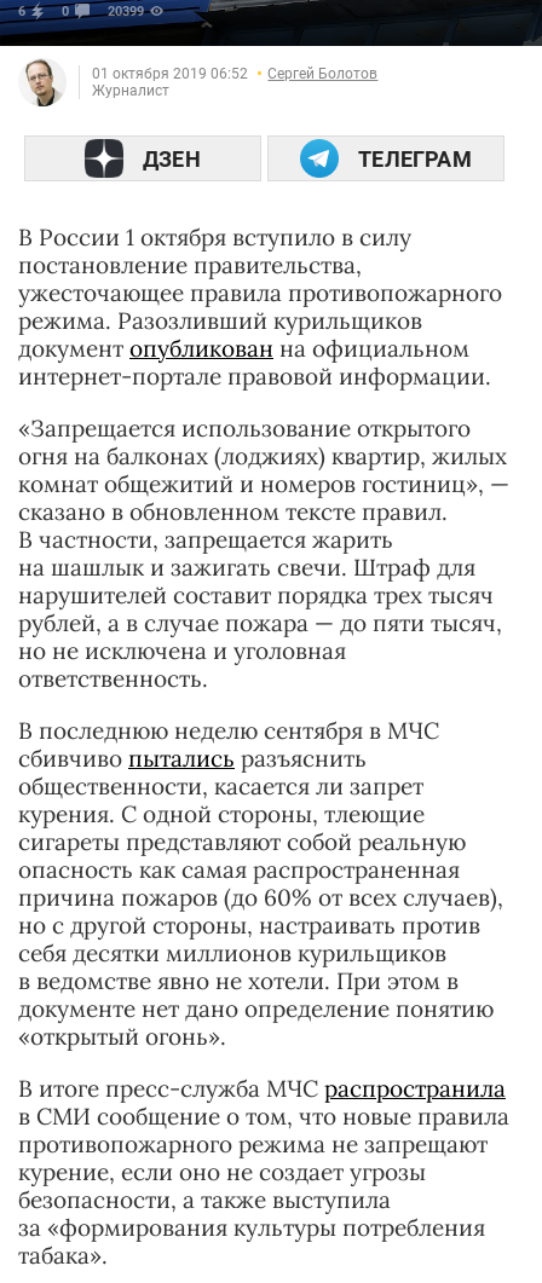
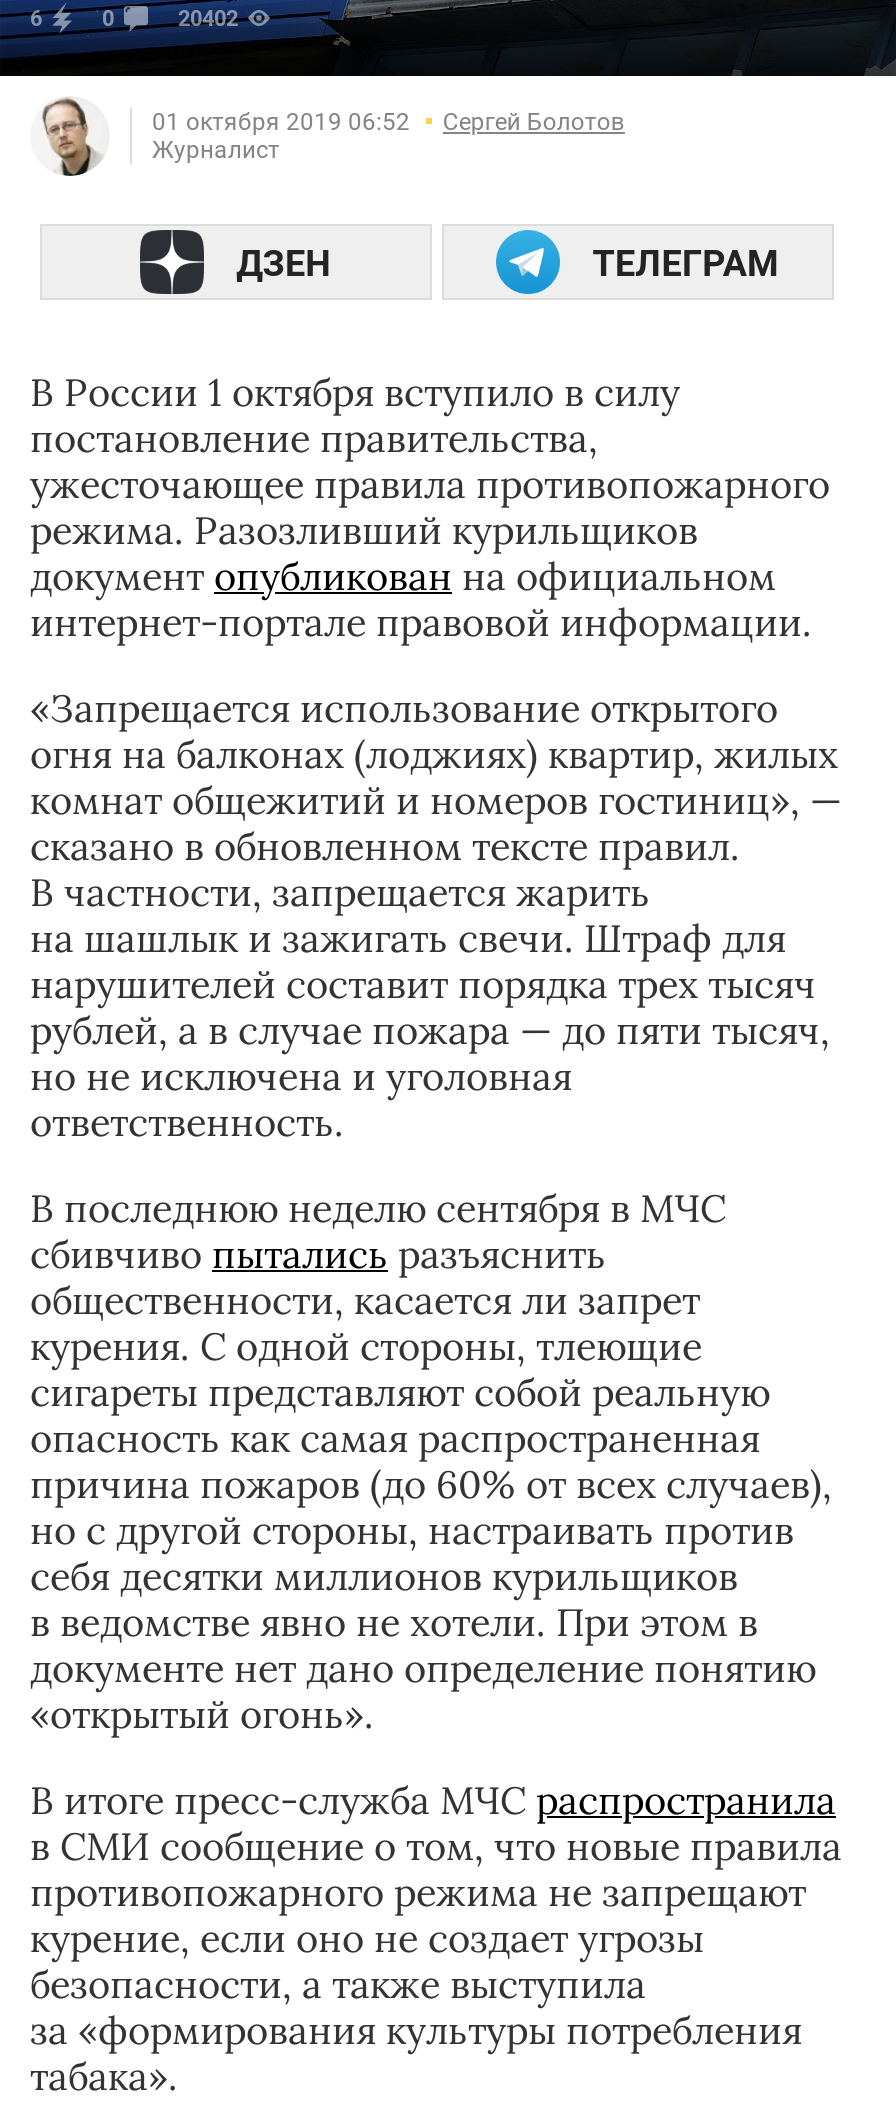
[108,4,144,19] 20399 -> [178,6,238,32] 20402

